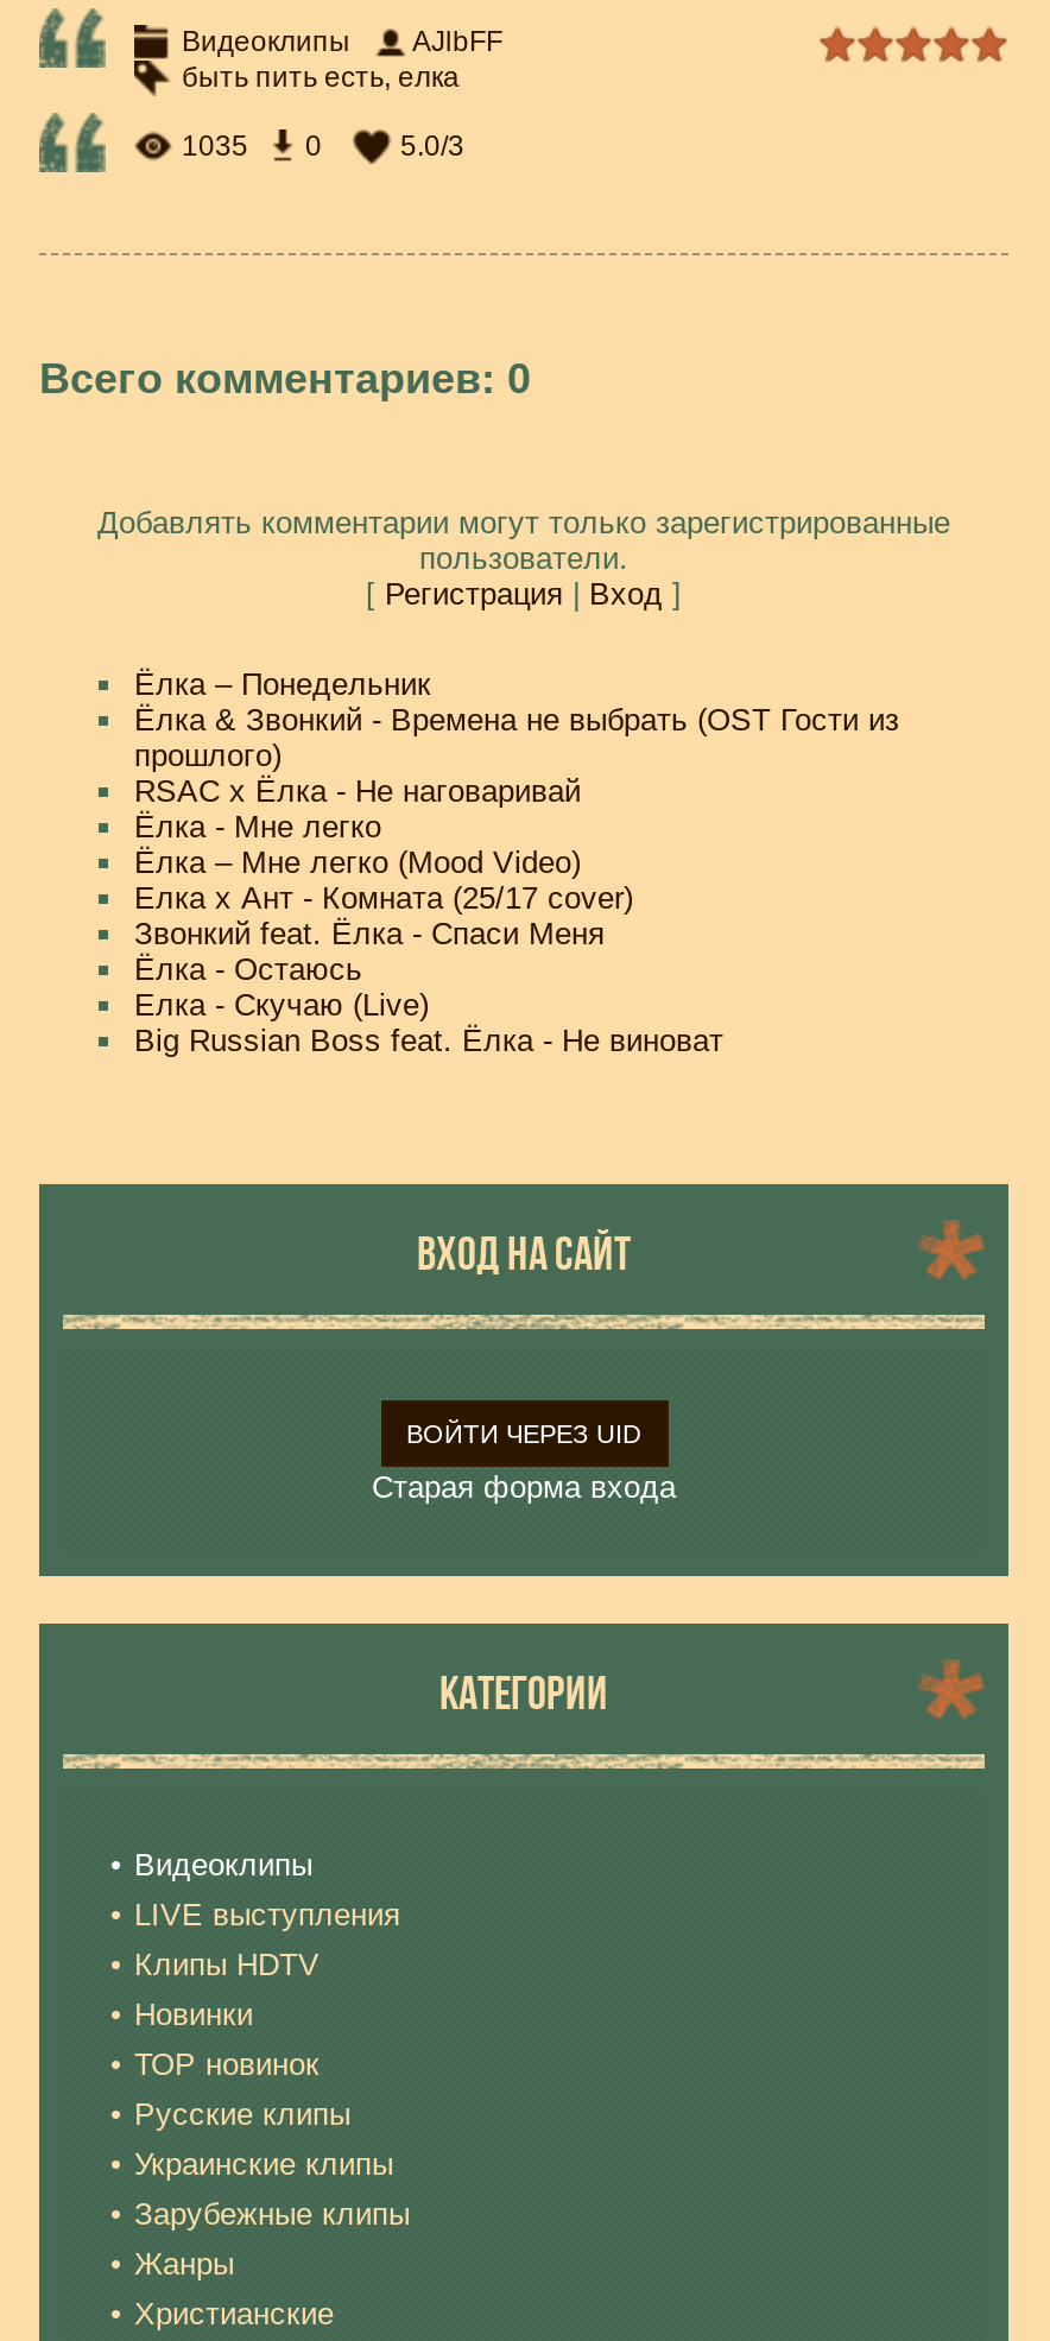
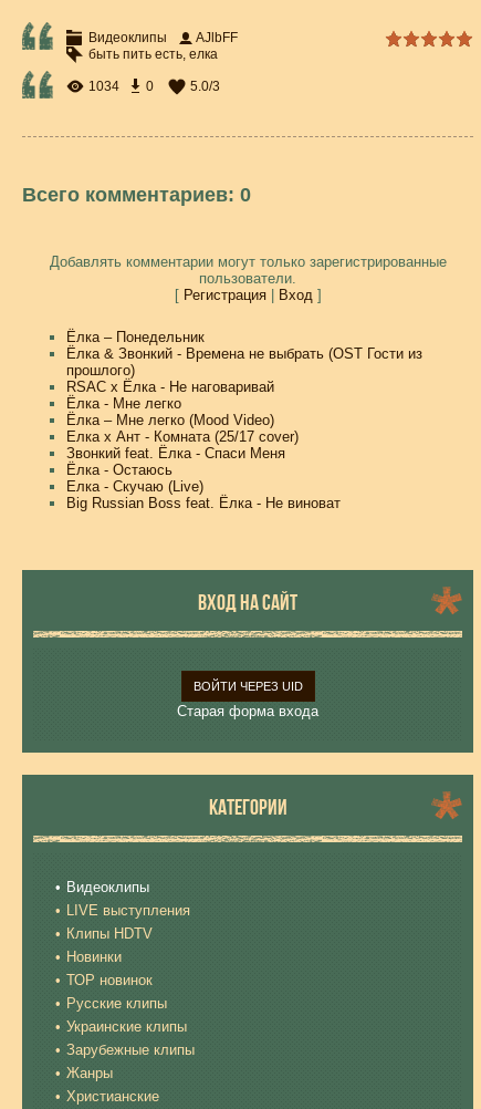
[182,129,322,163] 1035 0 -> [88,79,154,94] 1034 0

